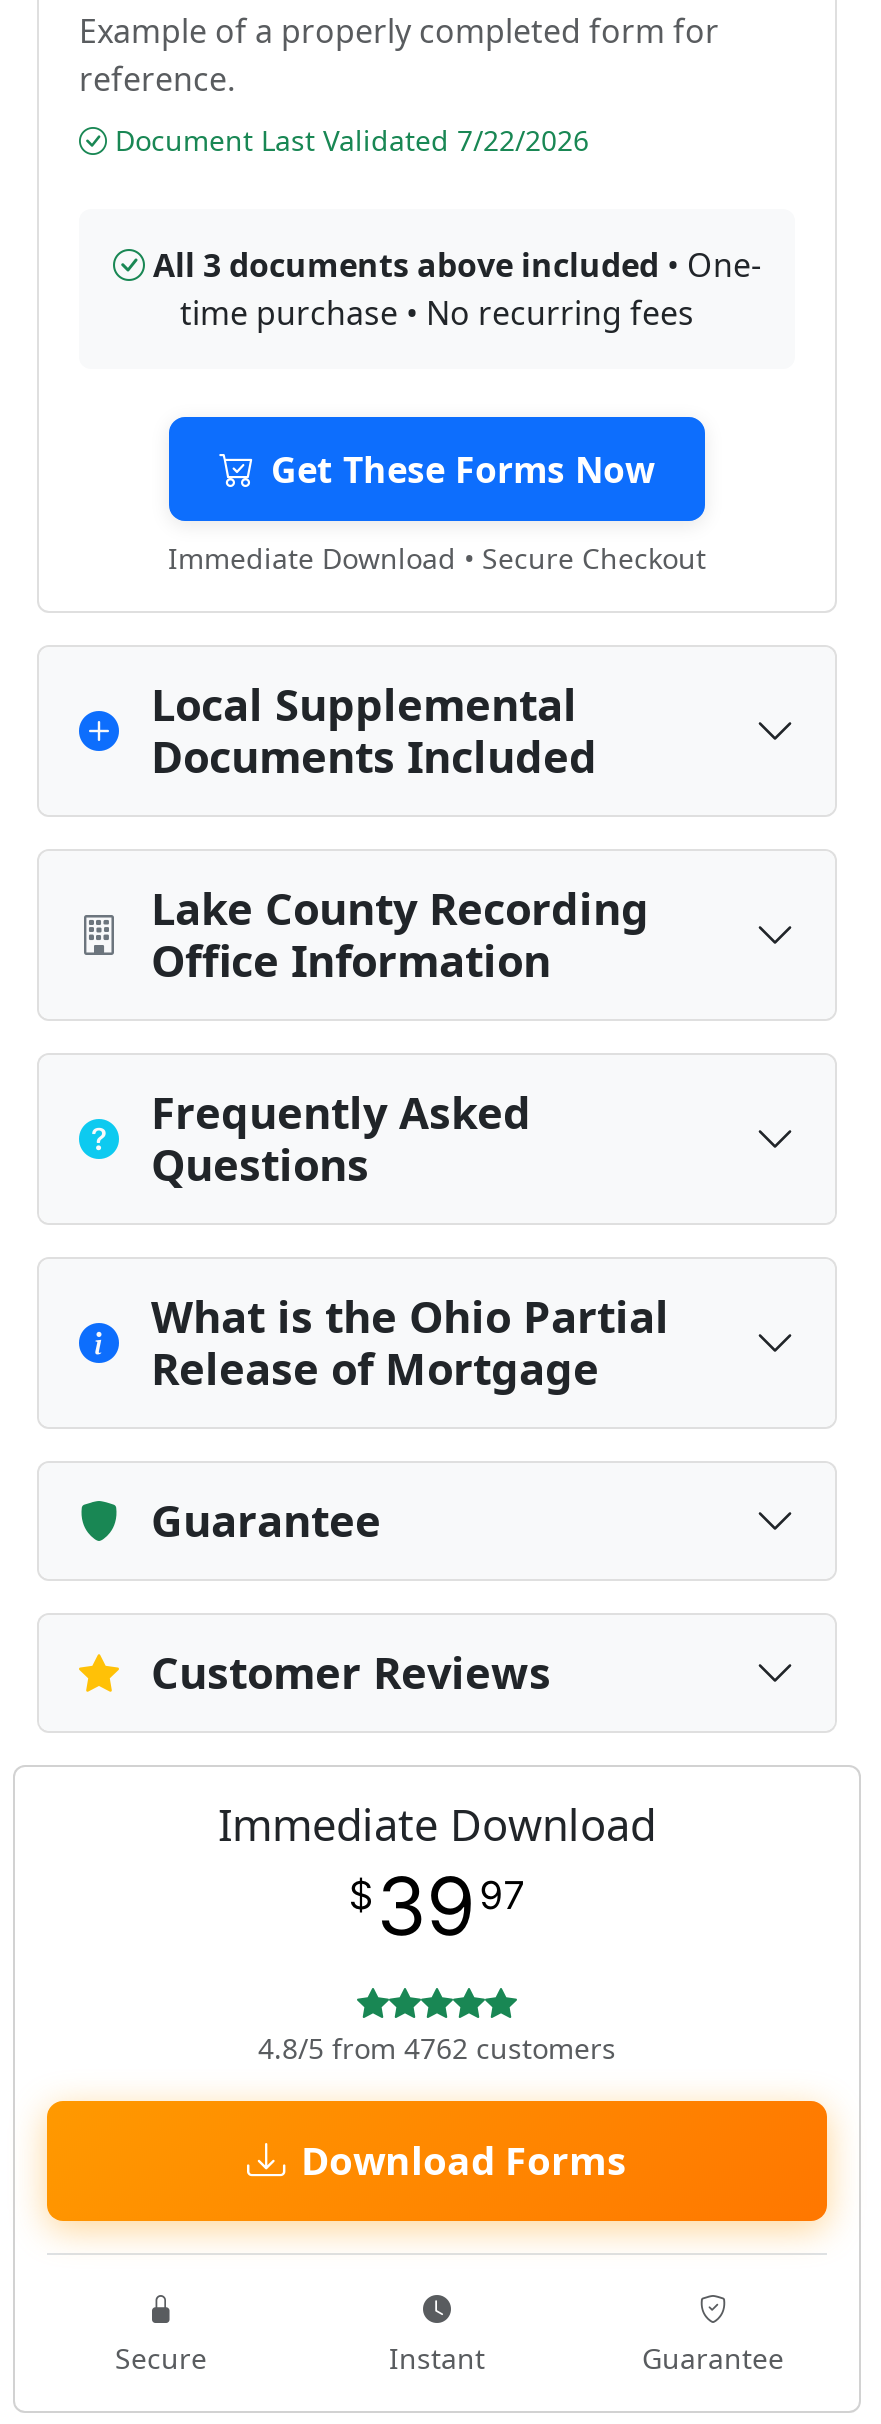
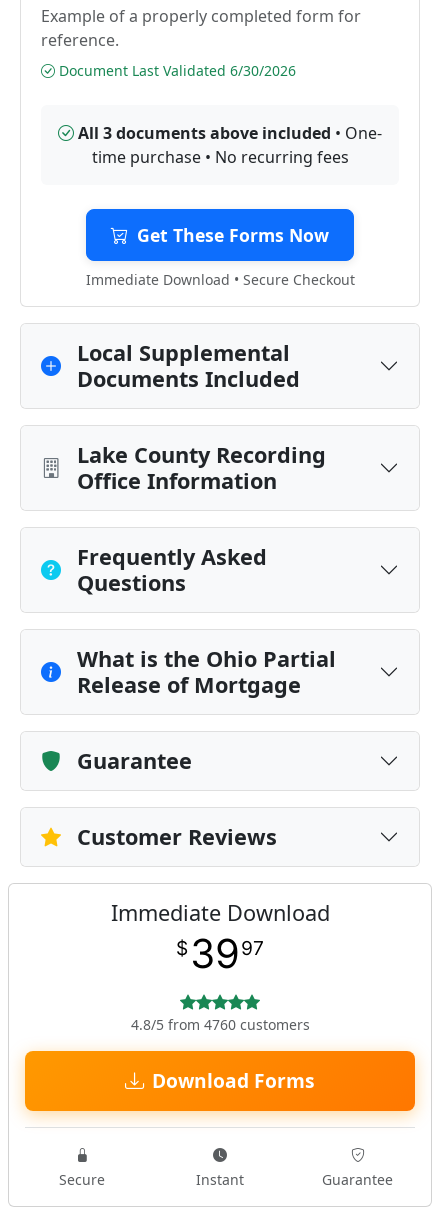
[107,121,589,159] Document Last Validated 7/22/2026 -> [55,61,296,80] Document Last Validated 6/30/2026
[258,2029,616,2067] 4.8/5 from 4762 customers -> [130,1015,309,1034] 4.8/5 from 4760 customers

